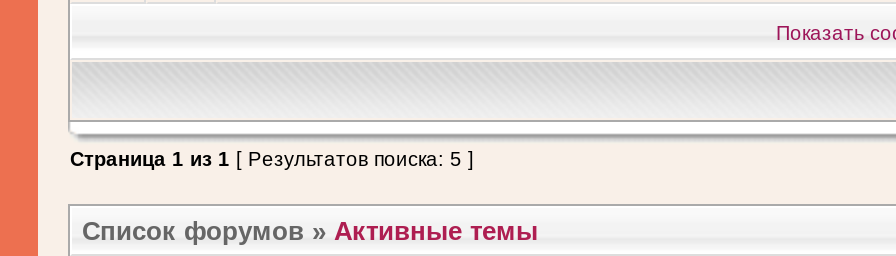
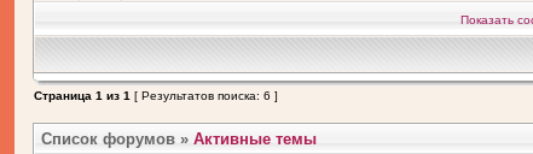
[70,148,474,170] Страница 1 из 1 [ Результатов поиска: 5 ] -> [34,89,278,102] Страница 1 из 1 [ Результатов поиска: 6 ]

